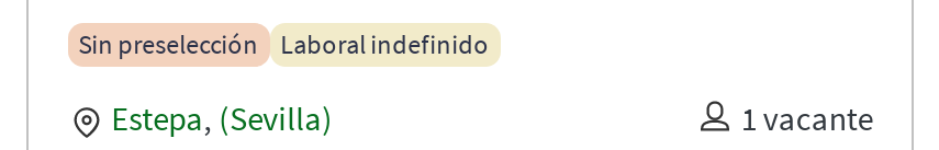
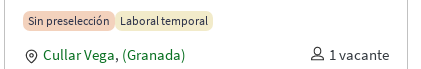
[280,28,489,61] Laboral indefinido -> [120,13,208,28] Laboral temporal
[111,98,333,140] Estepa, (Sevilla) -> [43,45,186,64] Cullar Vega, (Granada)

